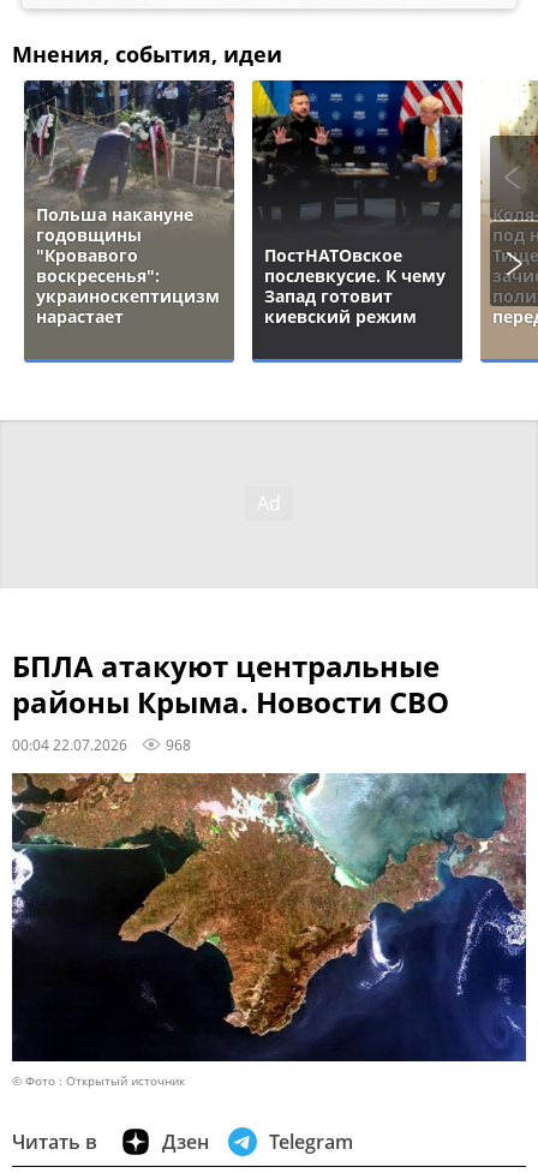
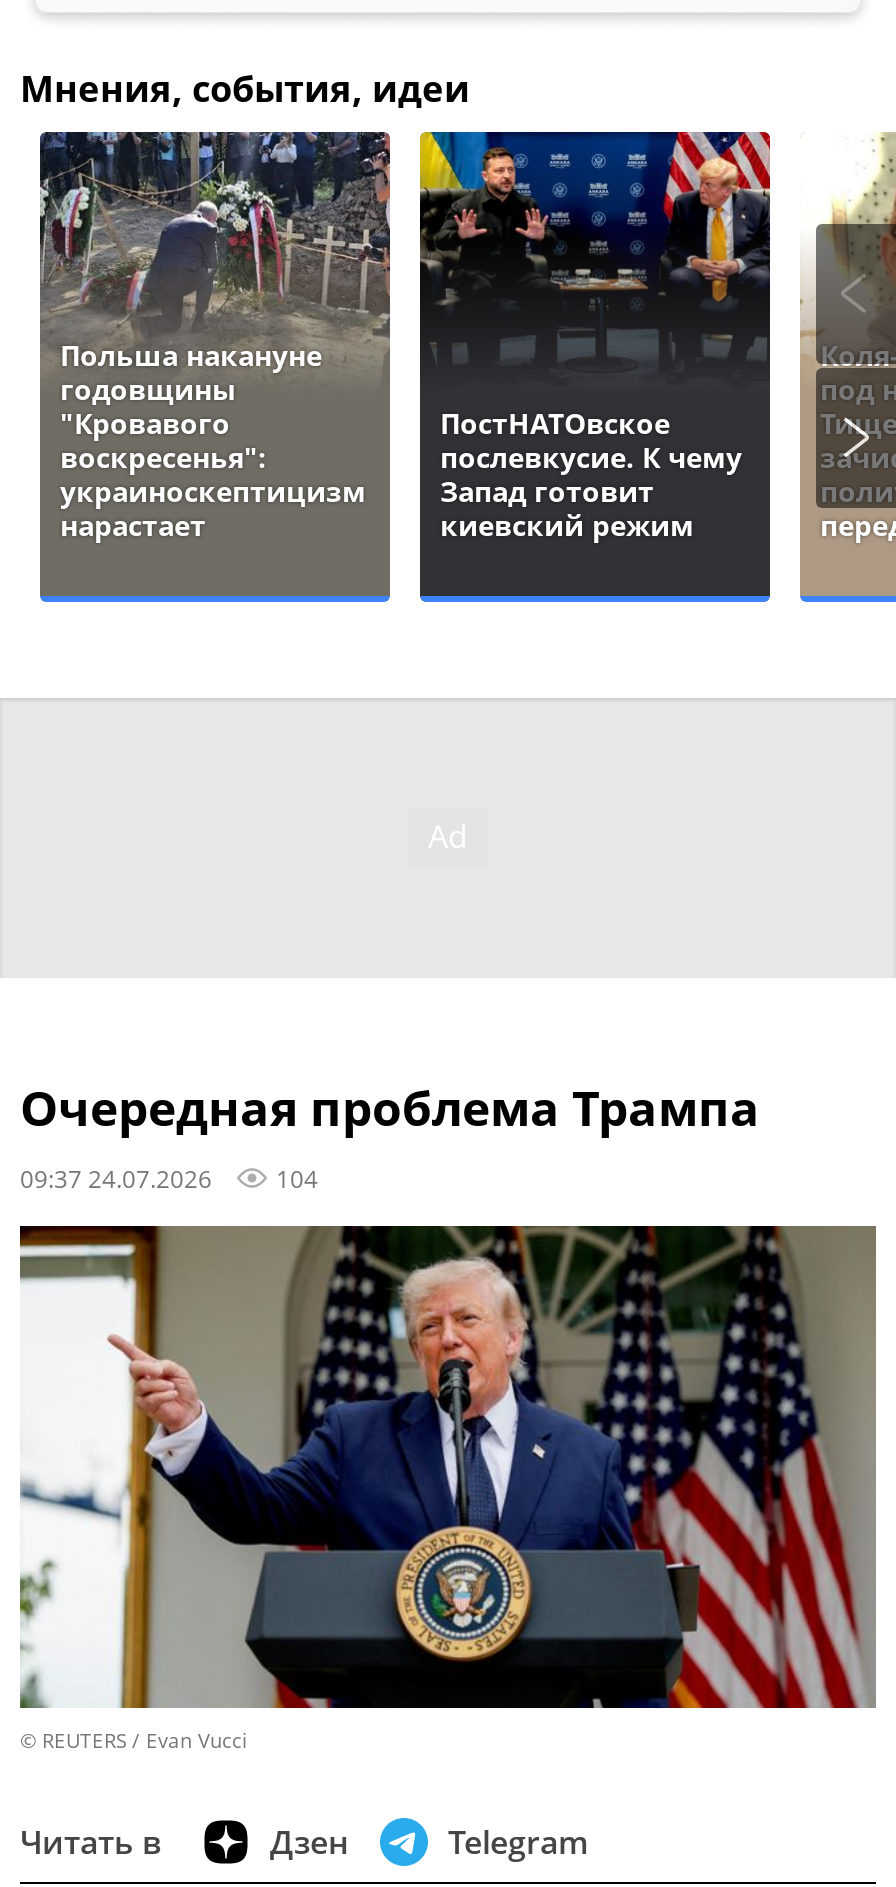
[12,646,449,754] БПЛА атакуют центральные | районы Крыма. Новости СВО | 00:04 22.07.2026 | 968 -> [20,1074,760,1194] Очередная проблема Трампа | 09:37 24.07.2026 | 104
[11,771,527,1089] [image] | © Фото : Открытый источник -> [18,1222,876,1753] [image] | © REUTERS / Evan Vucci

